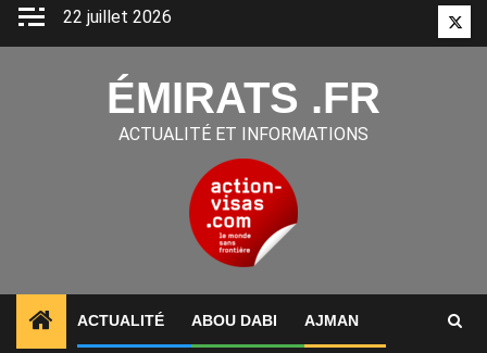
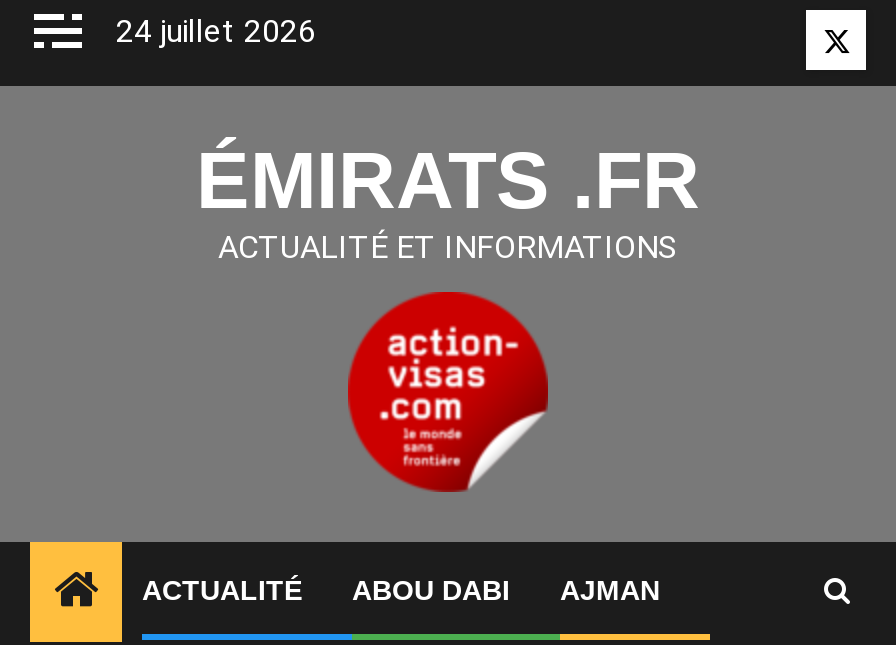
[63,7,172,27] 22 juillet 2026 -> [116,12,316,50] 24 juillet 2026

